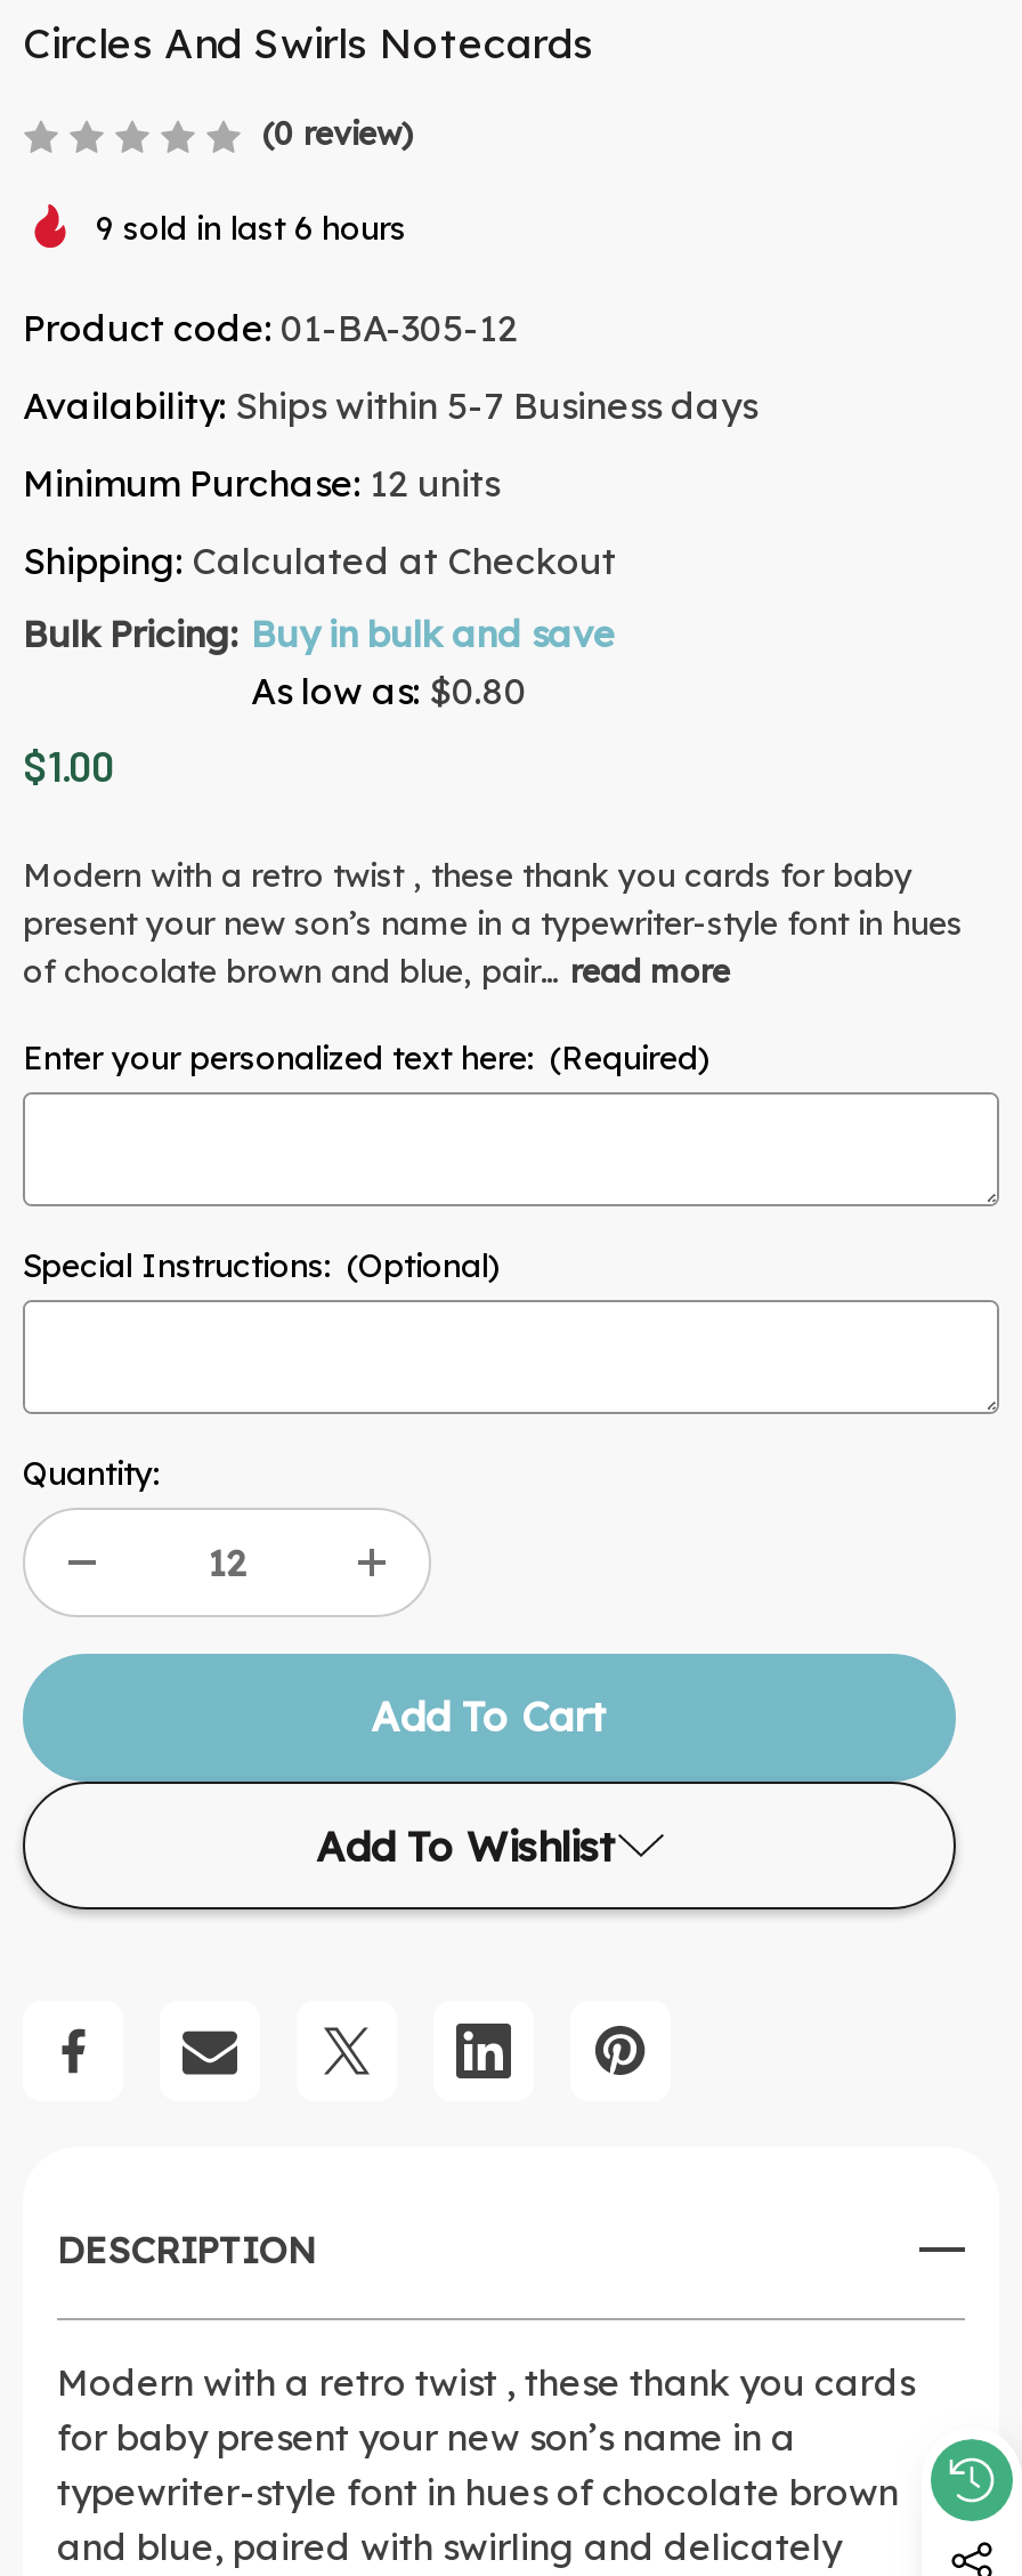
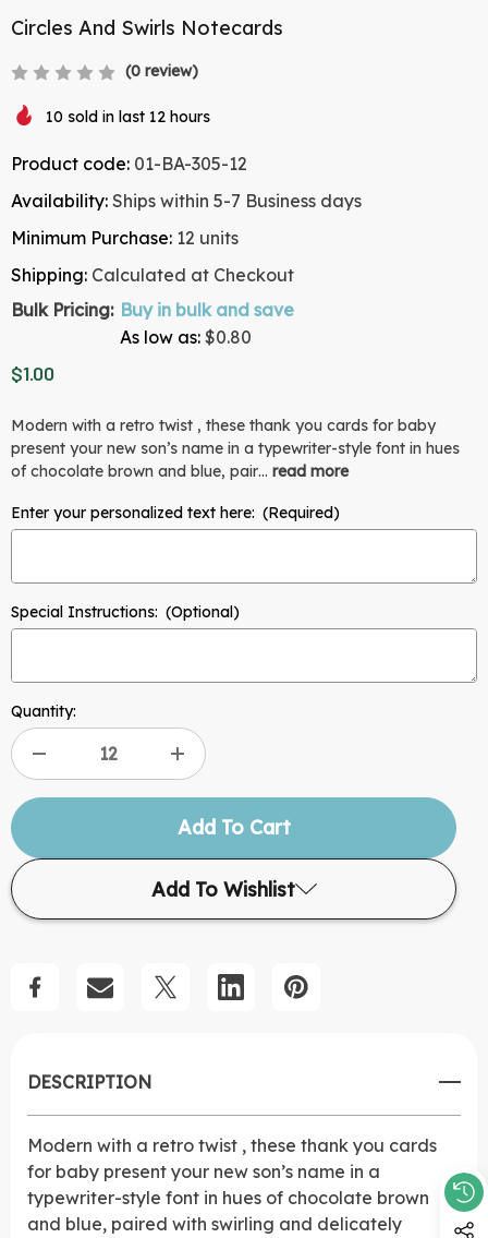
[96,209,406,250] 9 sold in last 6 hours -> [46,107,210,127] 10 sold in last 12 hours

